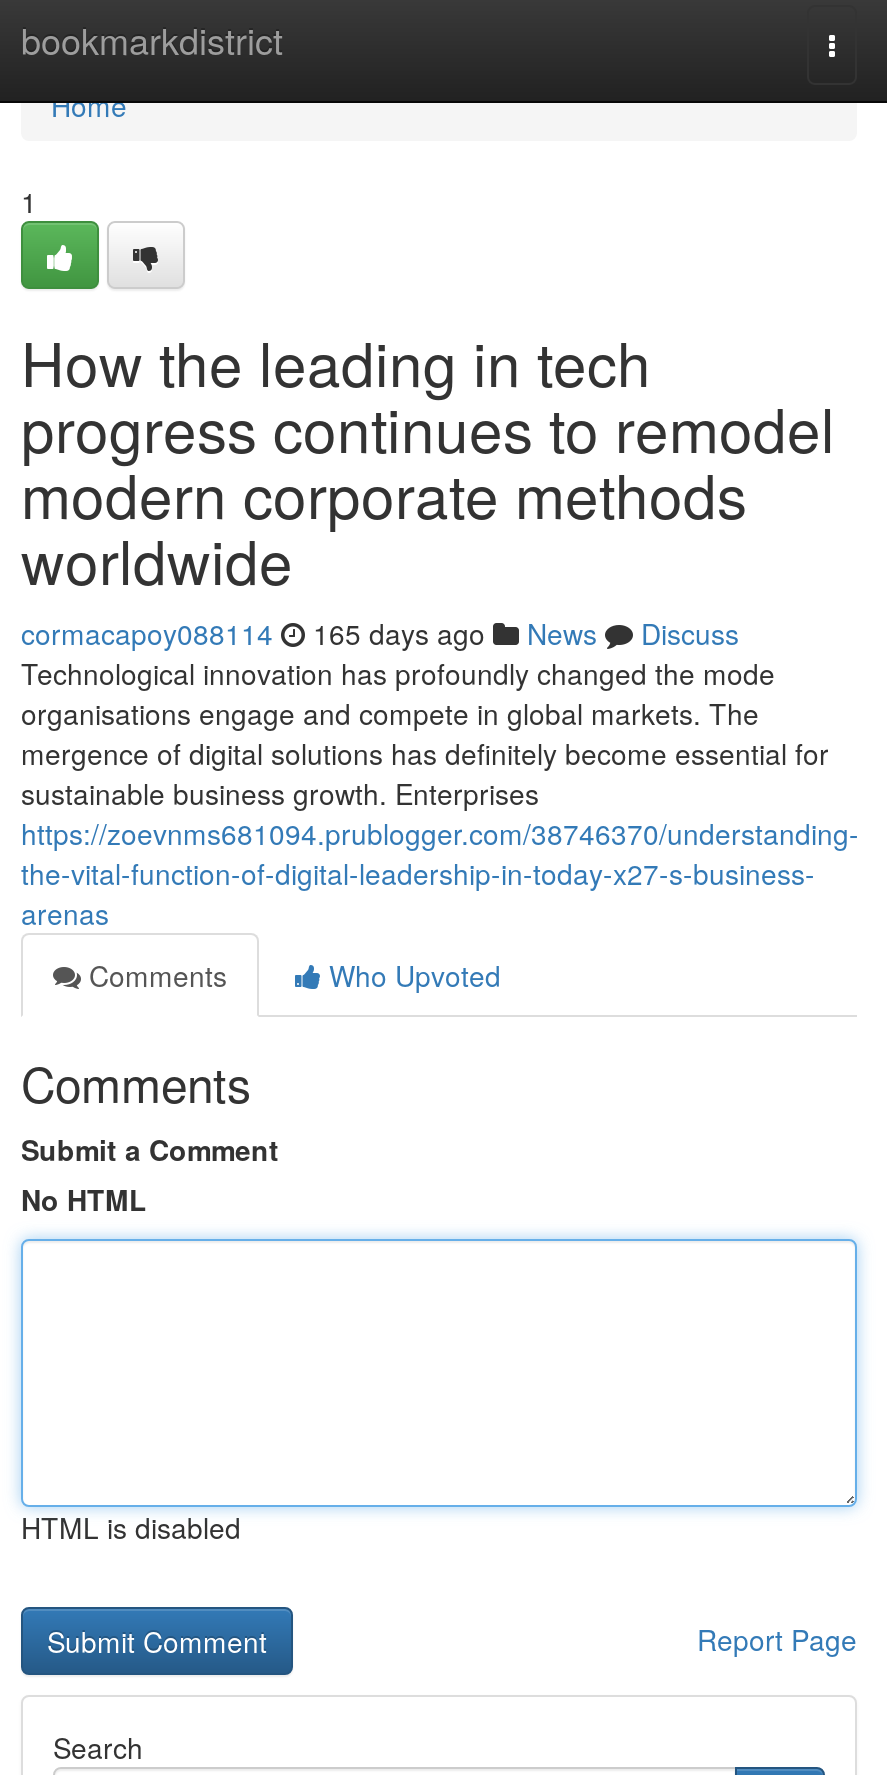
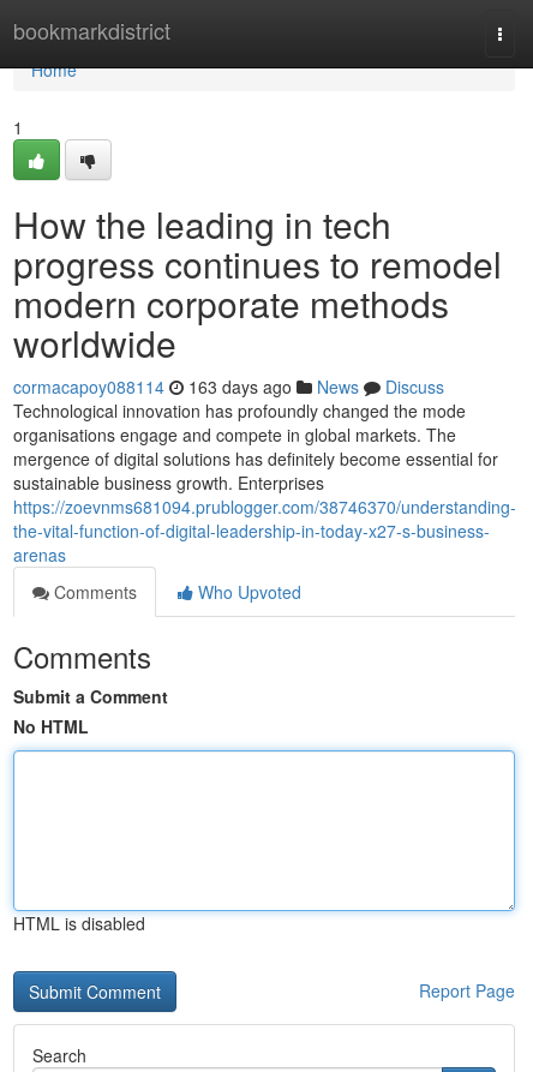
[21,613,739,653] cormacapoy088114 165 days ago News Discuss -> [13,375,444,399] cormacapoy088114 163 days ago News Discuss

